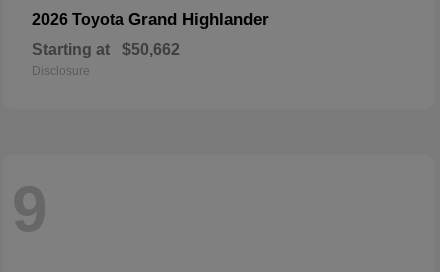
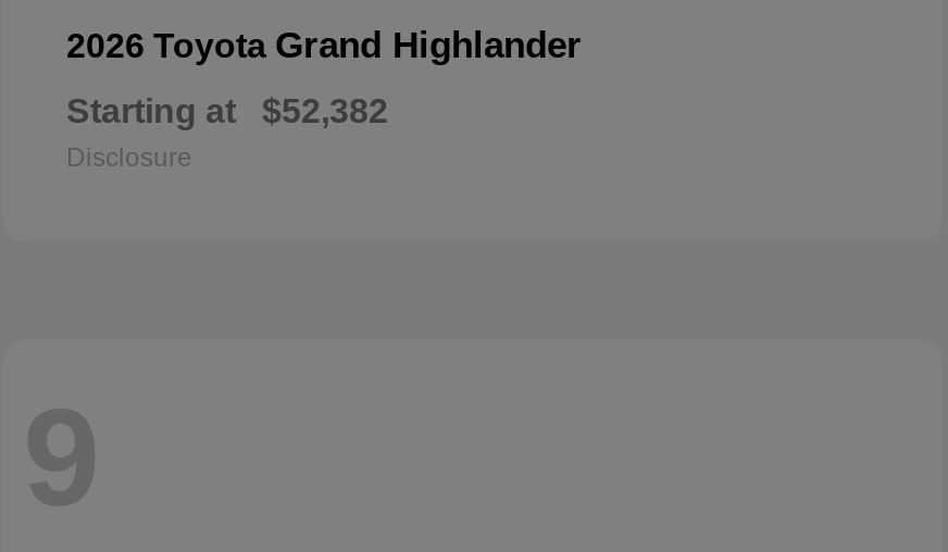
[32,41,180,58] Starting at $50,662 -> [66,93,388,130] Starting at $52,382

